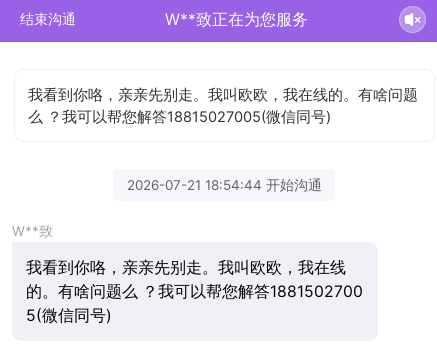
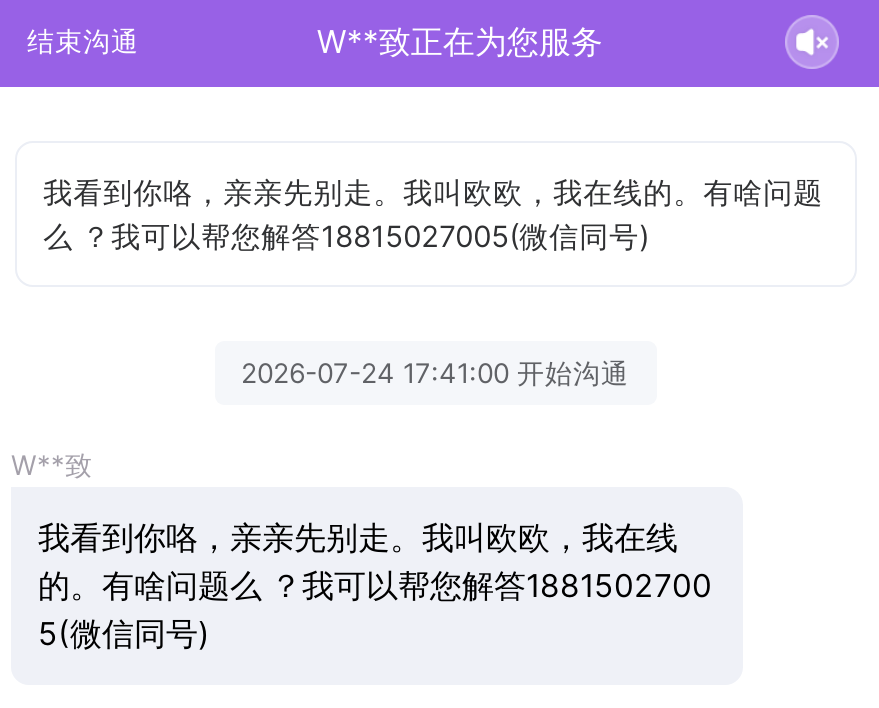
[126,177,321,193] 2026-07-21 18:54:44 开始沟通 -> [241,357,629,389] 2026-07-24 17:41:00 开始沟通

